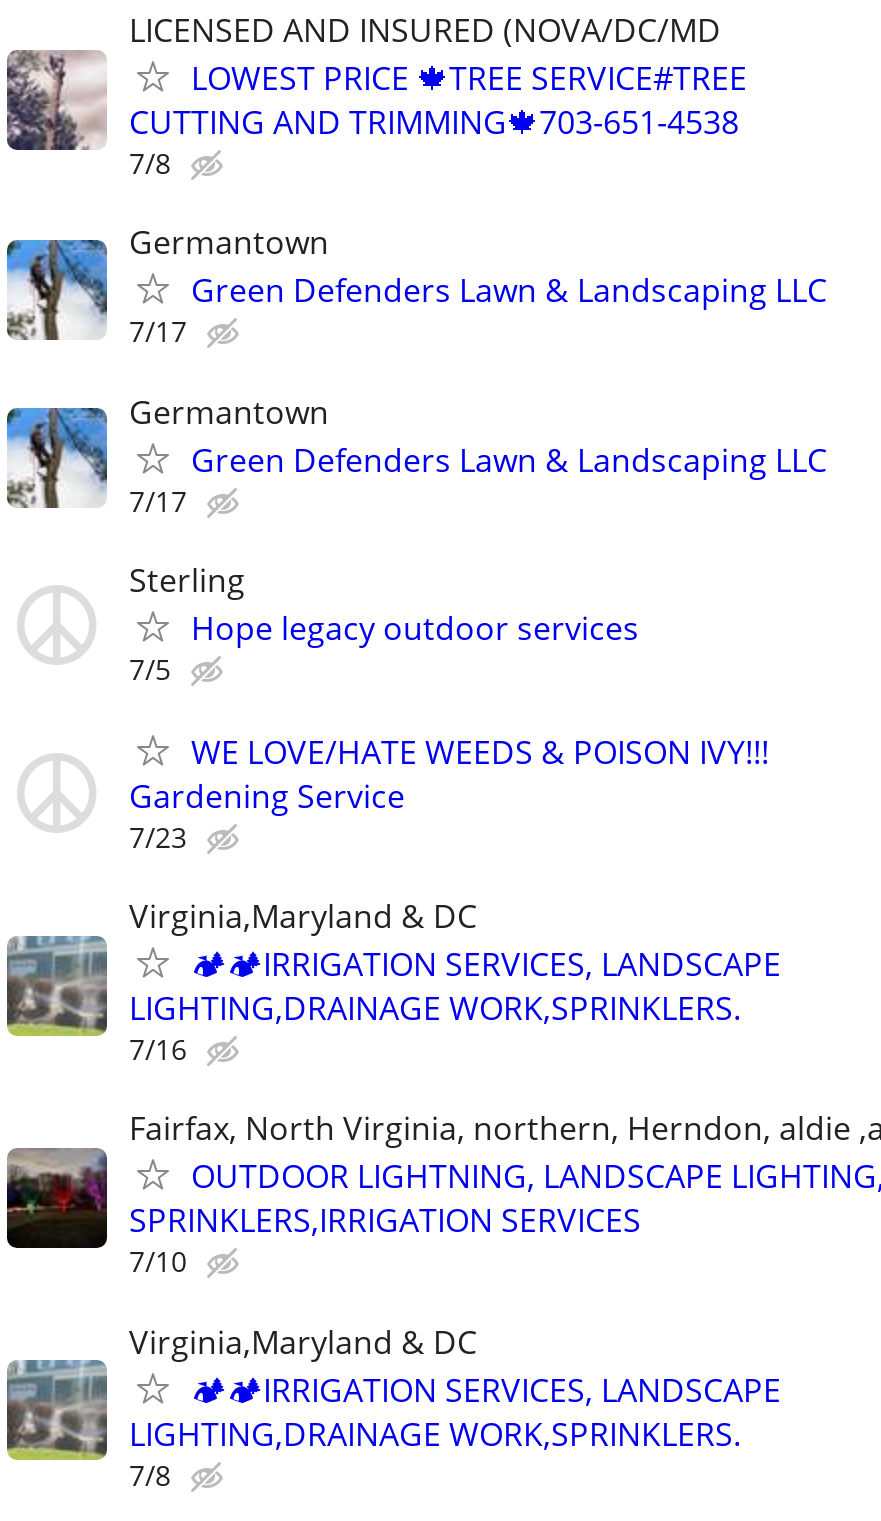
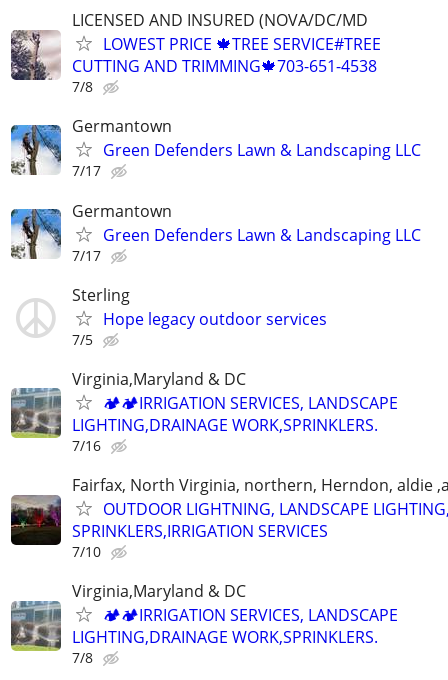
[129,730,769,856] WE LOVE/HATE WEEDS & POISON IVY!!! | Gardening Service | 7/23 -> none

